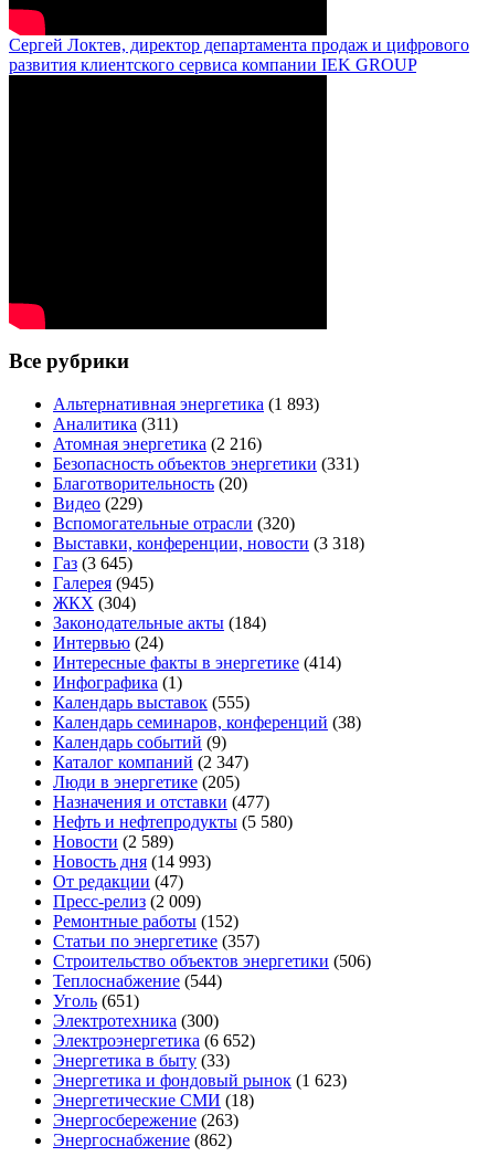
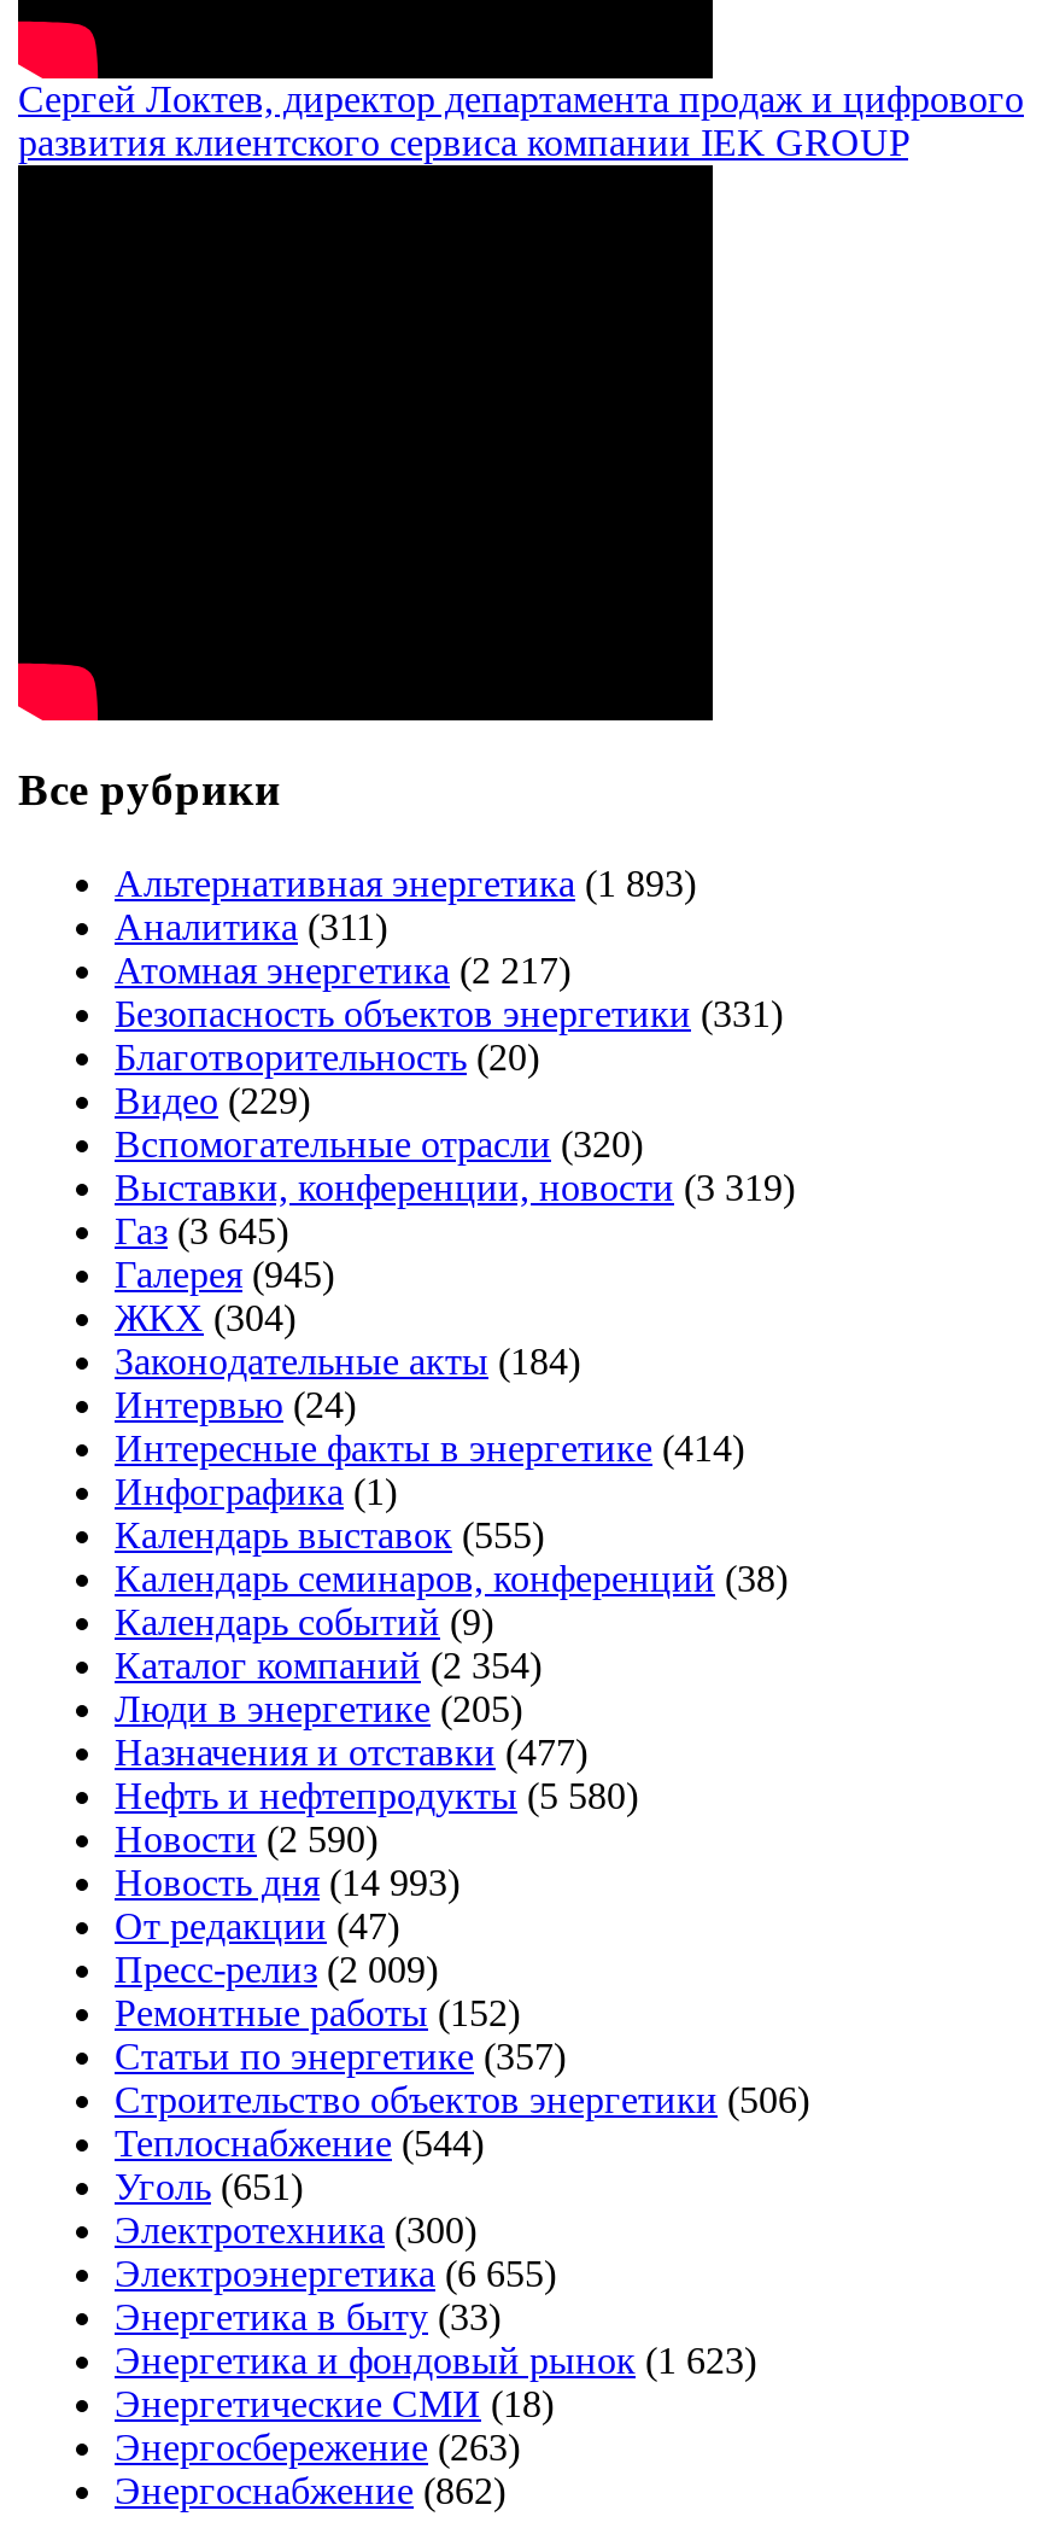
[53,434,262,453] Атомная энергетика (2 216) -> [115,950,570,991] Атомная энергетика (2 217)
[53,534,364,553] Выставки, конференции, новости (3 318) -> [115,1167,795,1208] Выставки, конференции, новости (3 319)
[53,753,248,771] Каталог компаний (2 347) -> [115,1645,542,1686] Каталог компаний (2 354)
[53,832,173,851] Новости (2 589) -> [115,1818,377,1859] Новости (2 590)
[53,1031,255,1050] Электроэнергетика (6 652) -> [115,2253,556,2294] Электроэнергетика (6 655)

